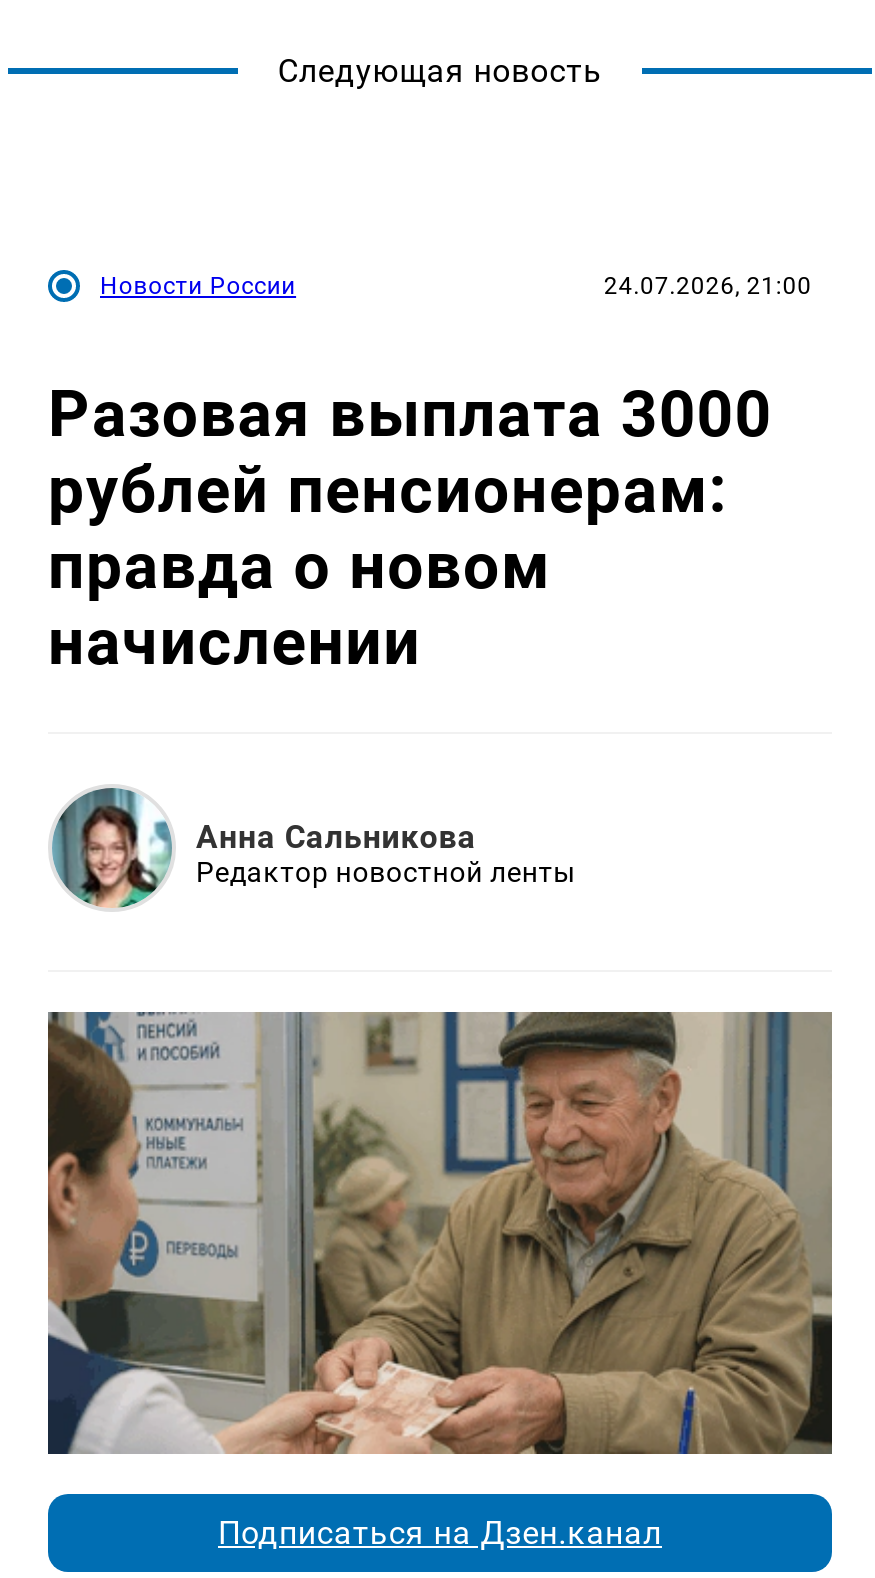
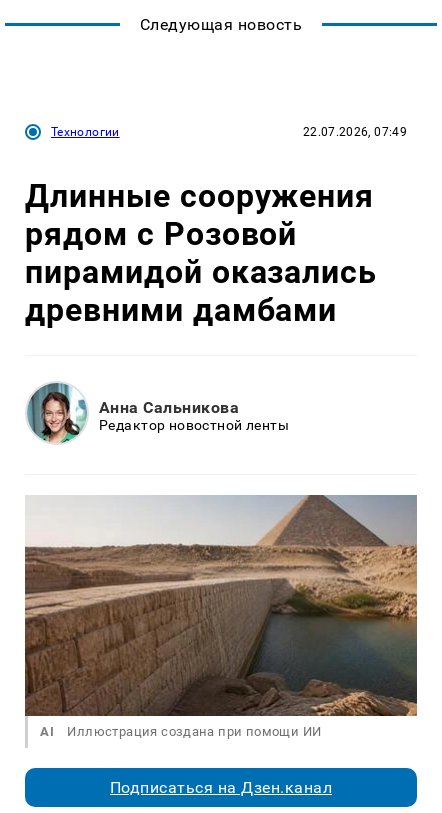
[100,272,812,300] Новости России | 24.07.2026, 21:00 -> [51,125,407,139] Технологии | 22.07.2026, 07:49
[48,375,772,679] Разовая выплата 3000 | рублей пенсионерам: | правда о новом | начислении -> [25,177,377,329] Длинные сооружения | рядом с Розовой | пирамидой оказались | древними дамбами
none -> [40,724,321,739] AI | Иллюстрация создана при помощи ИИ
[46,1010,834,1456] [image] -> [25,495,418,748] [image]

